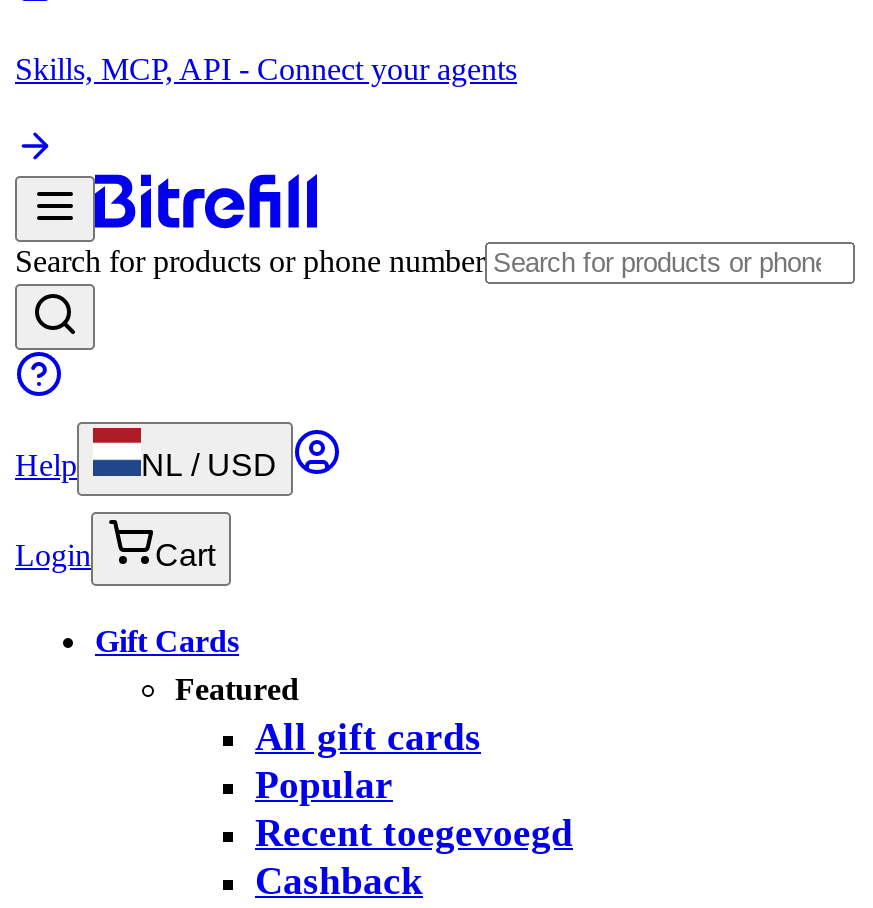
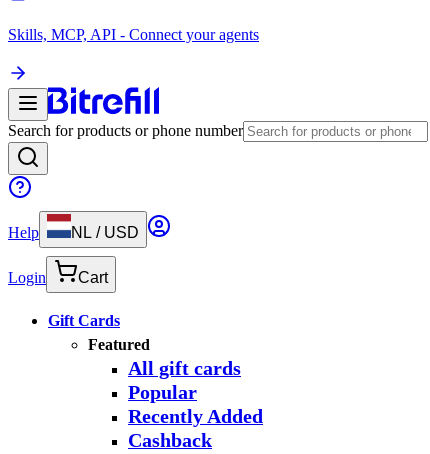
[255,812,573,854] Recent toegevoegd -> [128,406,263,427] Recently Added

